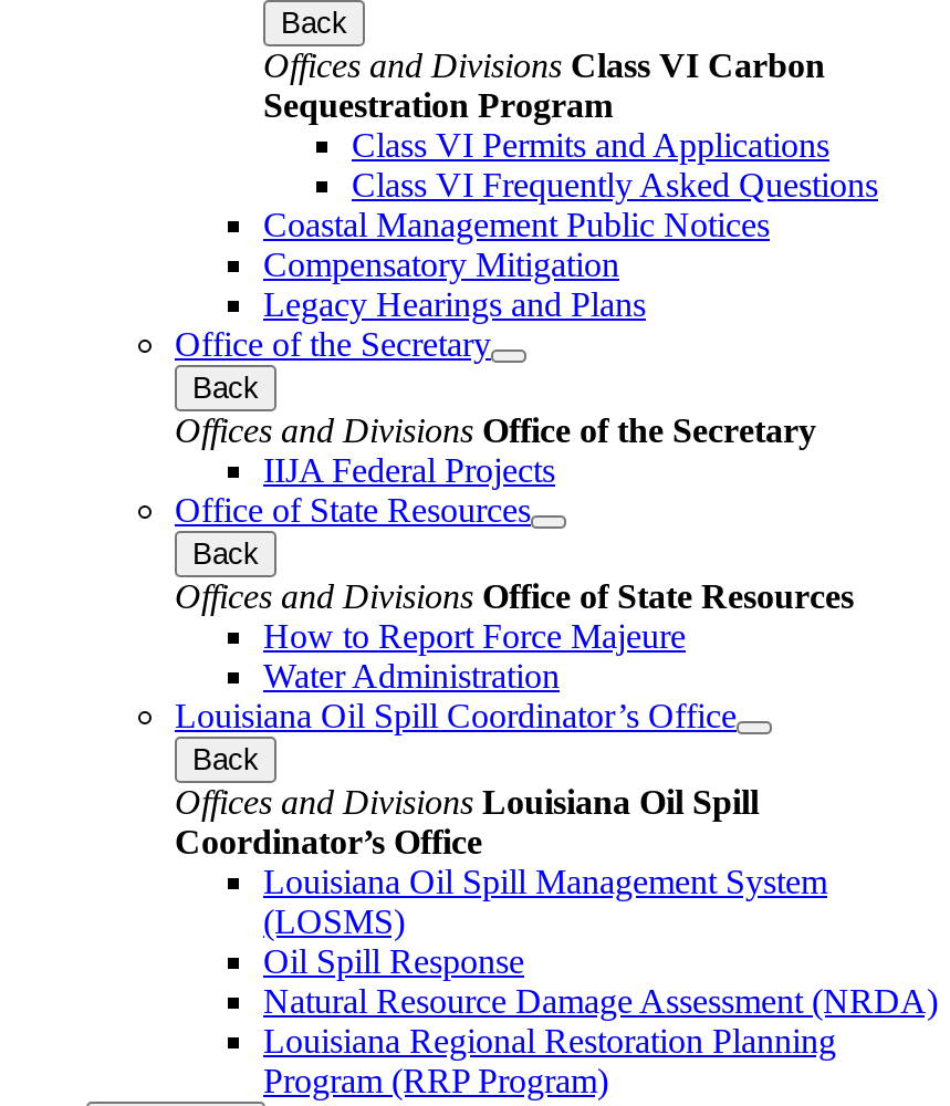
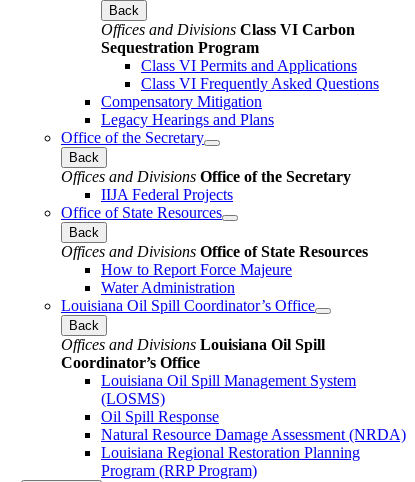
[263,205,770,242] Coastal Management Public Notices -> none

